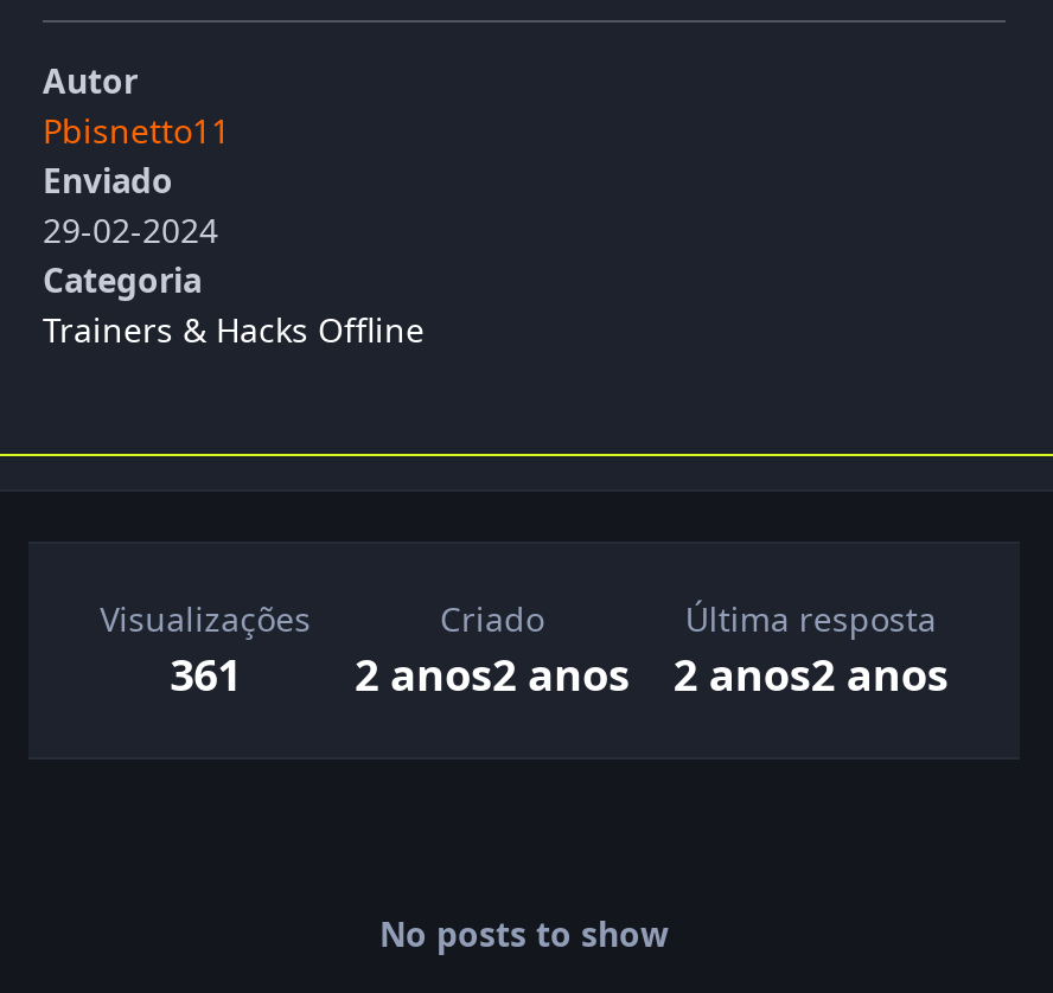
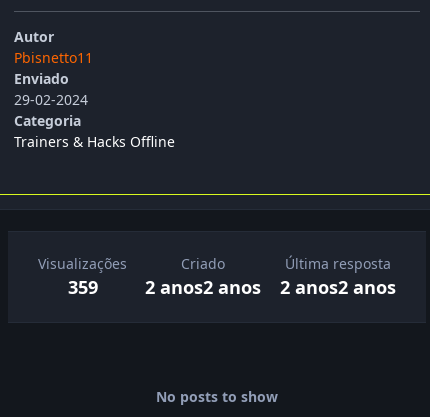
[170,645,948,702] 361 2 anos2 anos 2 anos2 anos -> [68,275,396,299] 359 2 anos2 anos 2 anos2 anos

